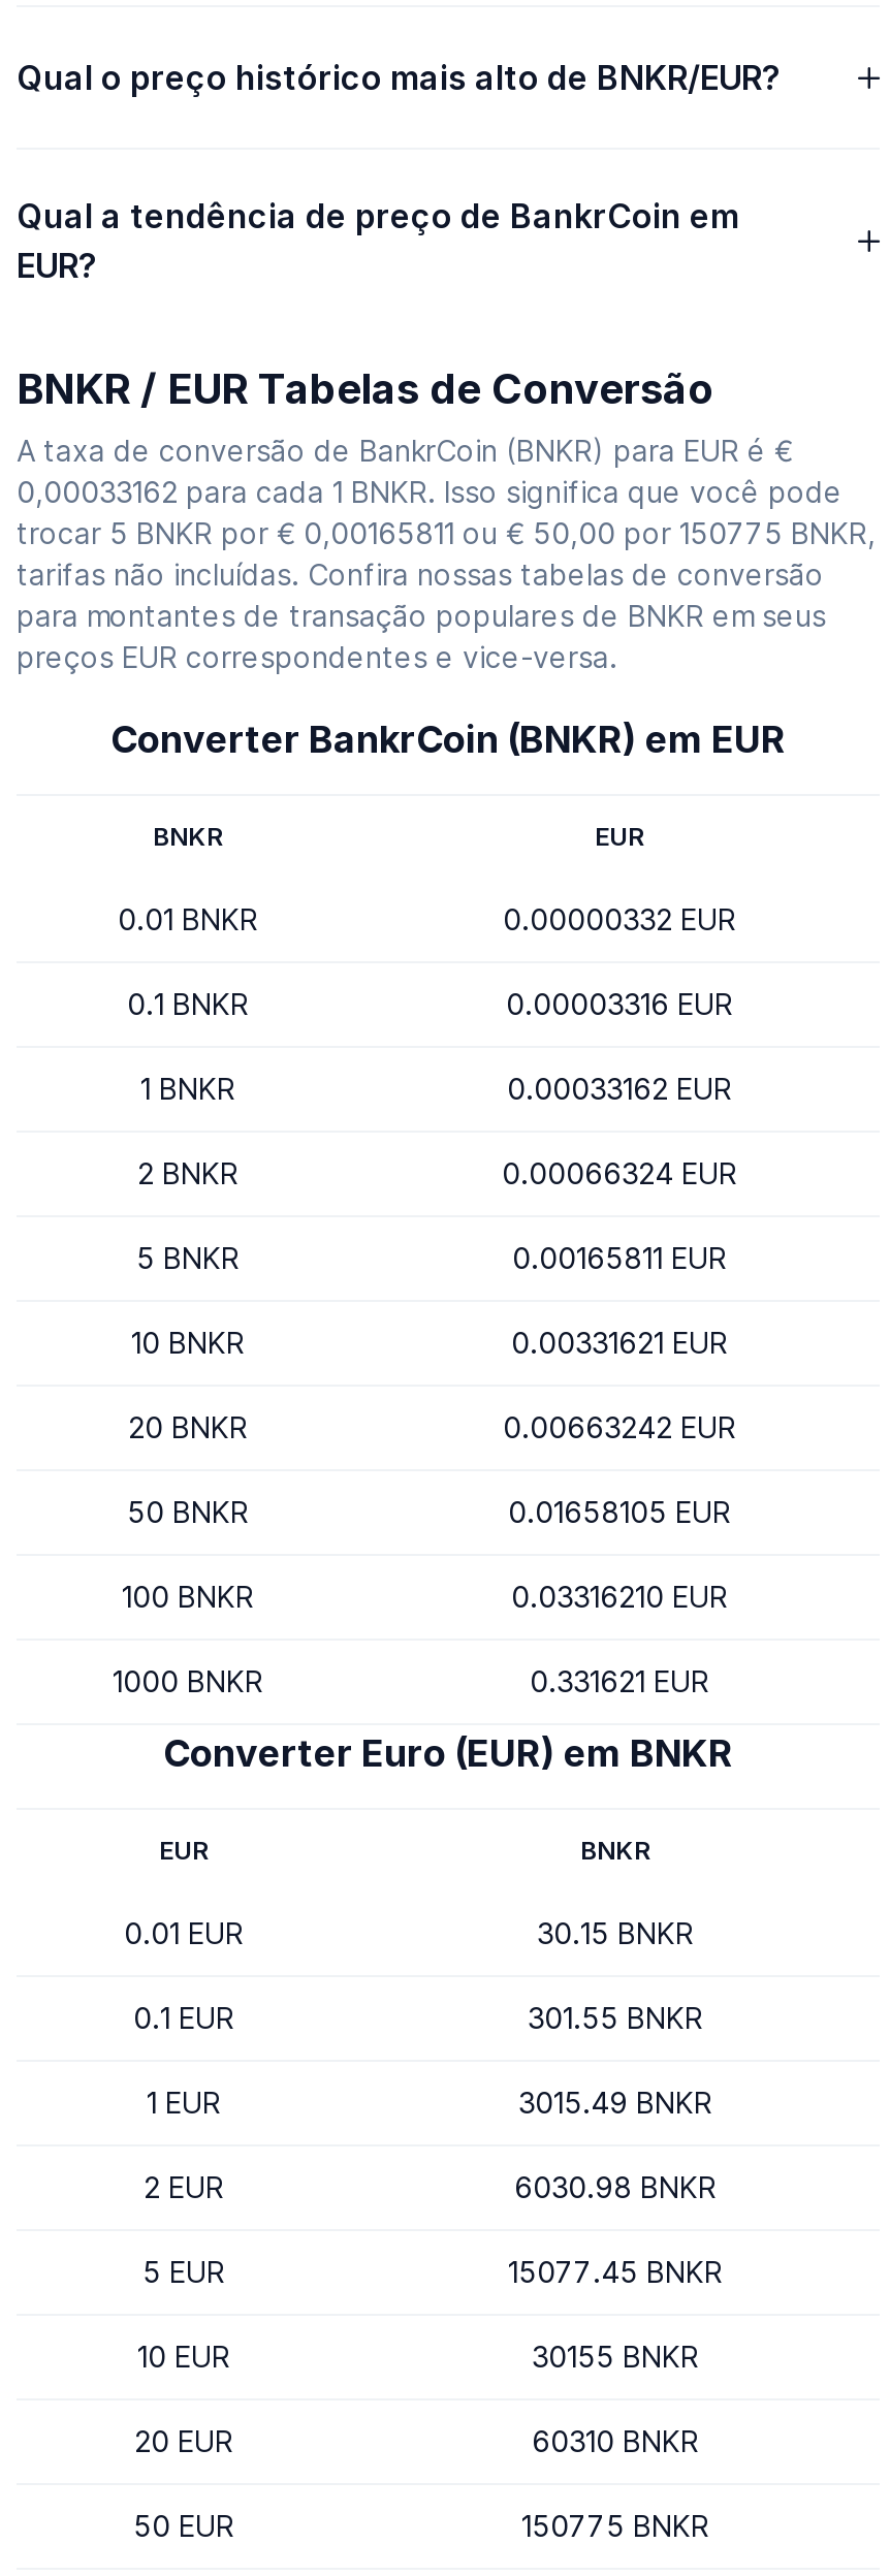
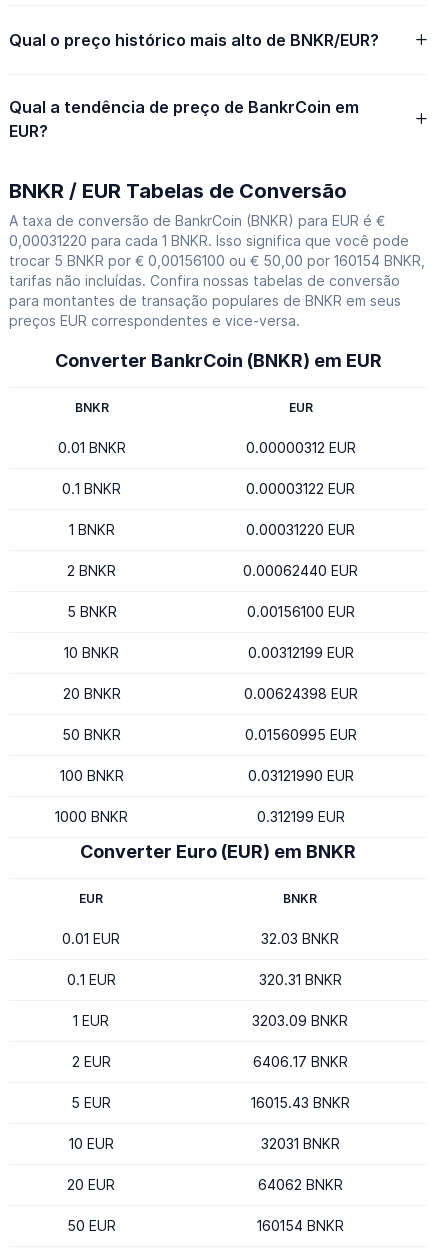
[17,474,843,509] 0,00033162 para cada 1 BNKR. Isso significa que você pode -> [9,232,409,249] 0,00031220 para cada 1 BNKR. Isso significa que você pode
[17,515,876,550] trocar 5 BNKR por € 0,00165811 ou € 50,00 por 150775 BNKR, -> [9,252,425,269] trocar 5 BNKR por € 0,00156100 ou € 50,00 por 160154 BNKR,
[503,901,736,936] 0.00000332 EUR -> [245,439,355,456] 0.00000312 EUR
[506,986,733,1021] 0.00003316 EUR -> [246,480,355,497] 0.00003122 EUR
[507,1071,732,1106] 0.00033162 EUR -> [246,521,355,538] 0.00031220 EUR
[502,1155,737,1190] 0.00066324 EUR -> [243,562,358,579] 0.00062440 EUR
[512,1240,727,1275] 0.00165811 EUR -> [246,603,354,620] 0.00156100 EUR
[511,1325,728,1360] 0.00331621 EUR -> [247,644,353,661] 0.00312199 EUR
[503,1409,736,1444] 0.00663242 EUR -> [243,685,357,702] 0.00624398 EUR
[508,1494,731,1529] 0.01658105 EUR -> [244,726,356,743] 0.01560995 EUR
[511,1579,728,1614] 0.03316210 EUR -> [247,767,353,784] 0.03121990 EUR
[530,1663,709,1698] 0.331621 EUR -> [256,808,344,825] 0.312199 EUR
[537,1915,694,1950] 30.15 BNKR -> [261,930,339,947] 32.03 BNKR
[528,2000,703,2035] 301.55 BNKR -> [258,971,341,988] 320.31 BNKR
[518,2085,712,2120] 3015.49 BNKR -> [252,1012,348,1029] 3203.09 BNKR
[514,2169,717,2204] 6030.98 BNKR -> [252,1053,347,1070] 6406.17 BNKR
[508,2254,723,2289] 15077.45 BNKR -> [250,1094,349,1111] 16015.43 BNKR
[532,2339,699,2374] 30155 BNKR -> [260,1135,339,1152] 32031 BNKR
[532,2423,699,2458] 60310 BNKR -> [257,1176,342,1193] 64062 BNKR
[521,2508,709,2543] 150775 BNKR -> [256,1217,343,1234] 160154 BNKR

